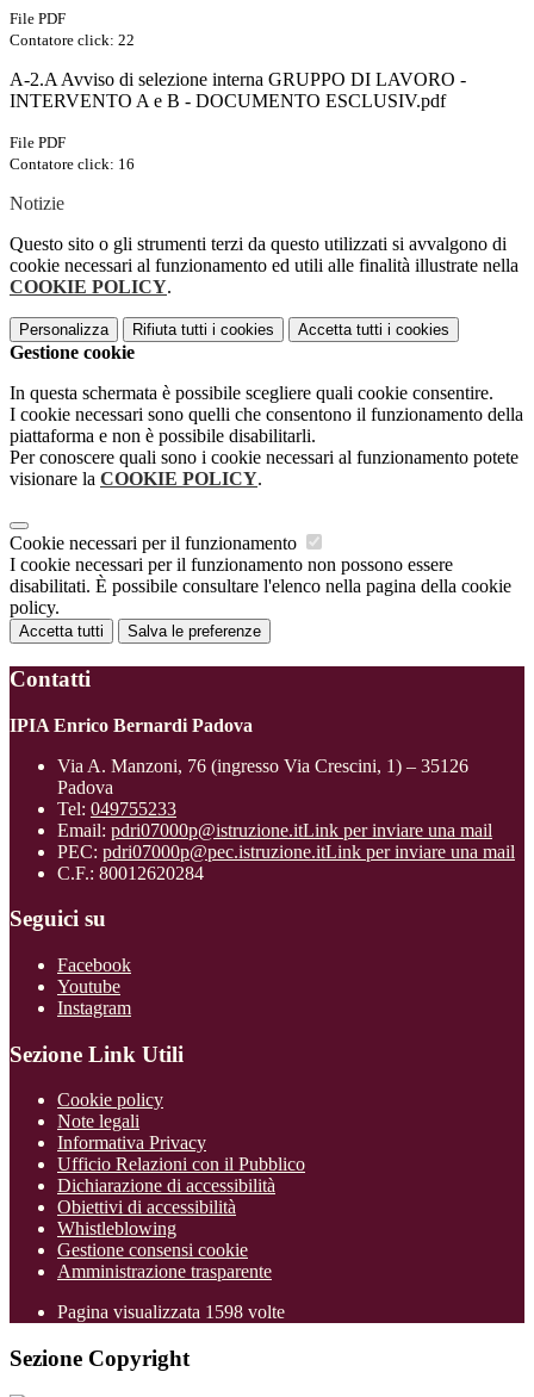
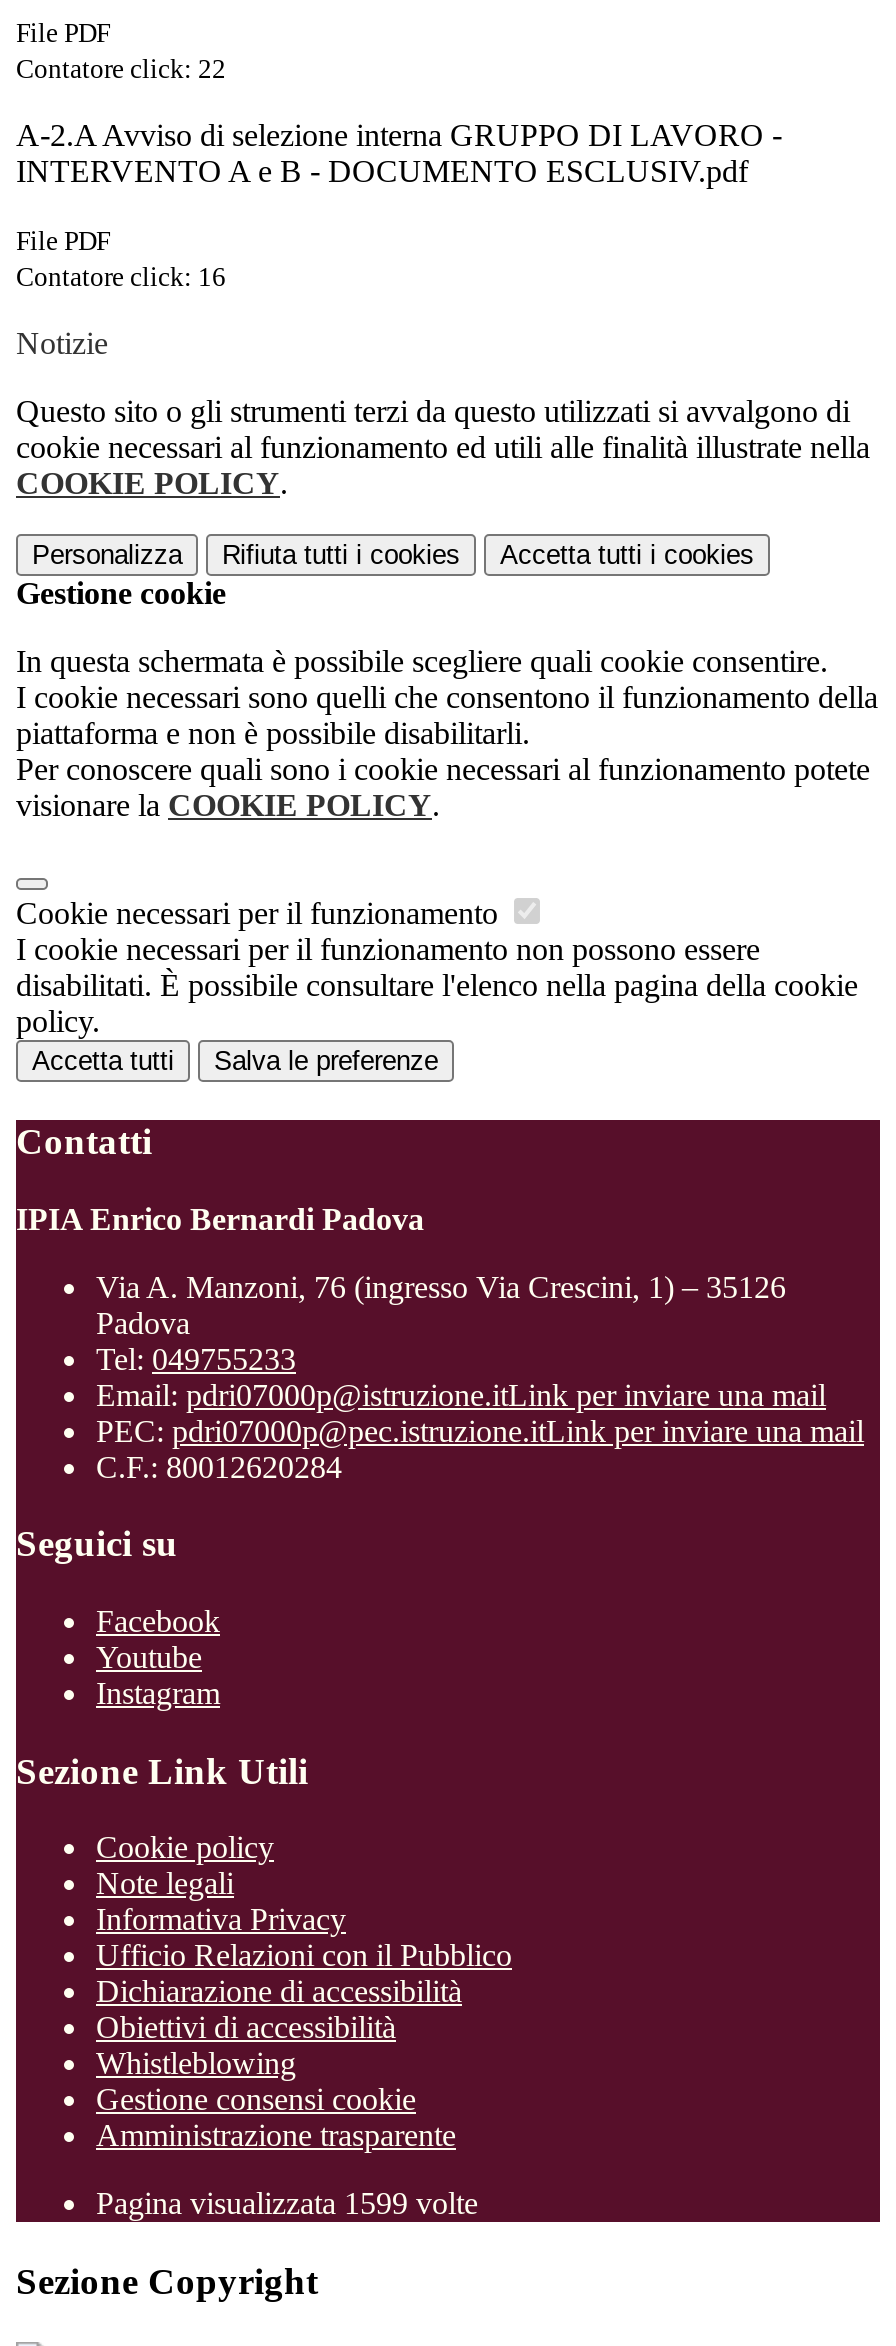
[57,1302,285,1322] Pagina visualizzata 1598 volte -> [96,2187,478,2221] Pagina visualizzata 1599 volte

